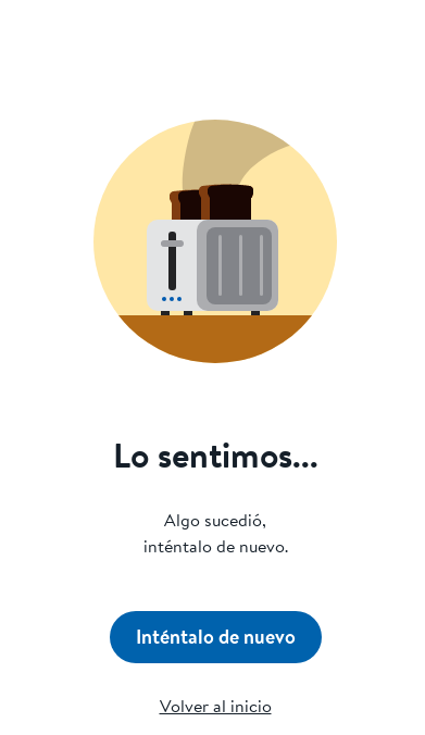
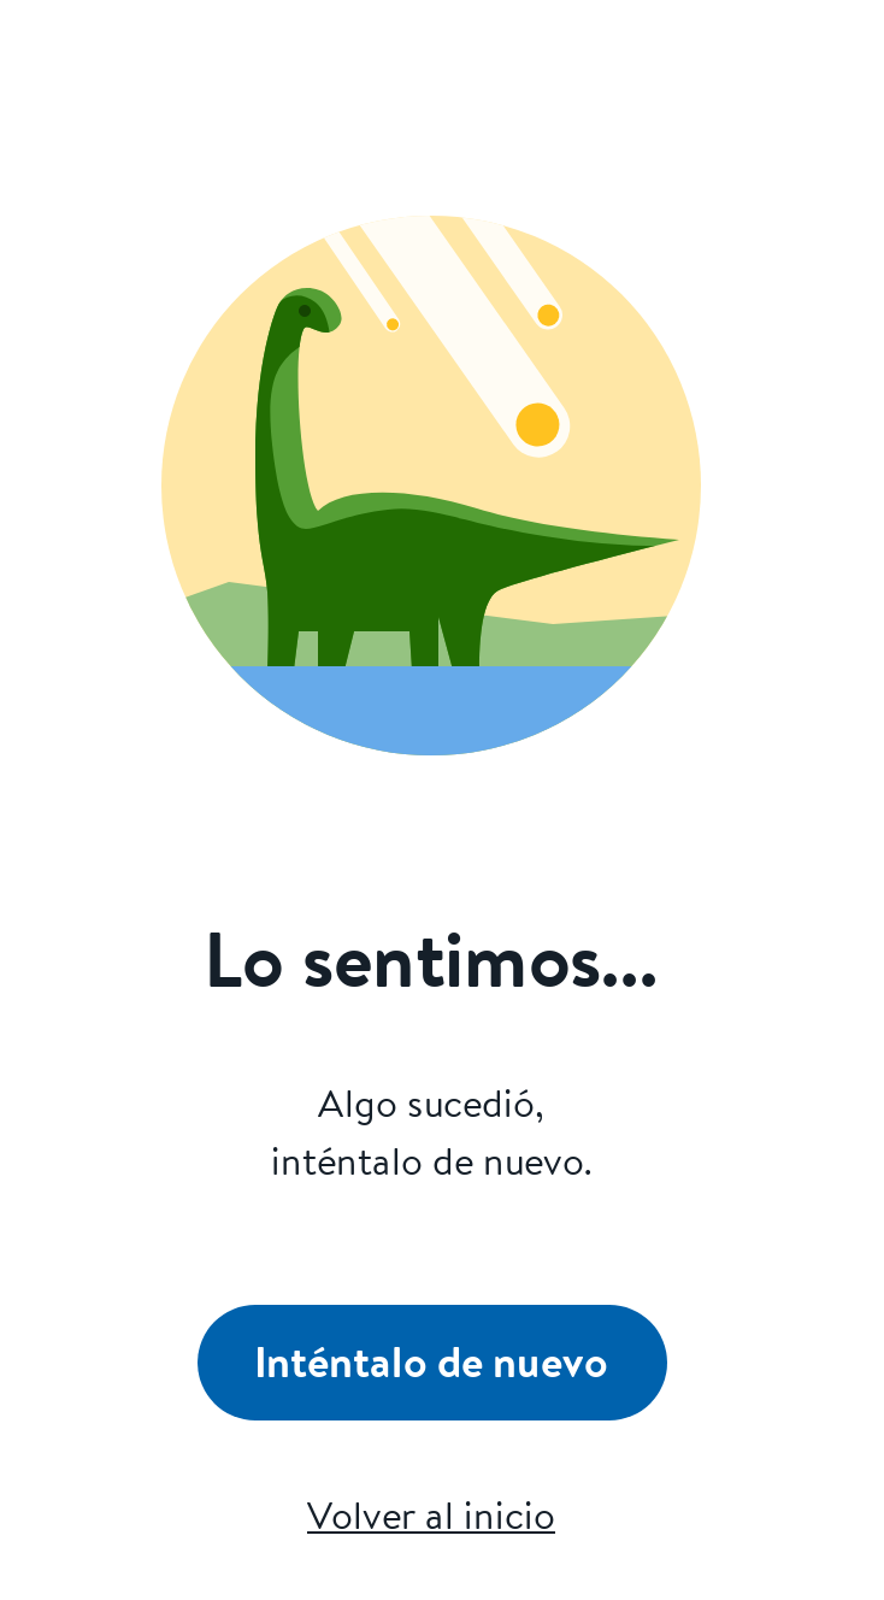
[105,120,323,364] [image] -> [185,218,677,758] [image]

